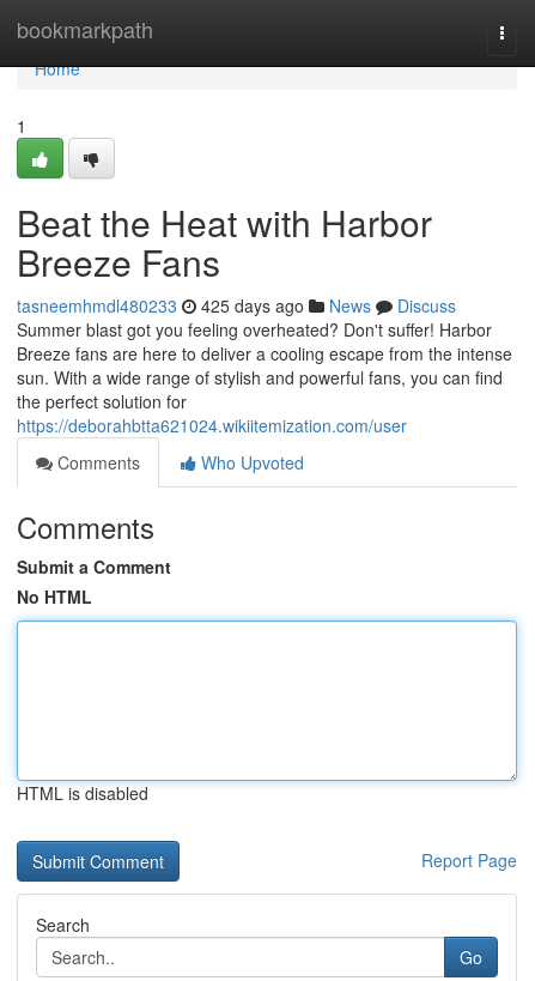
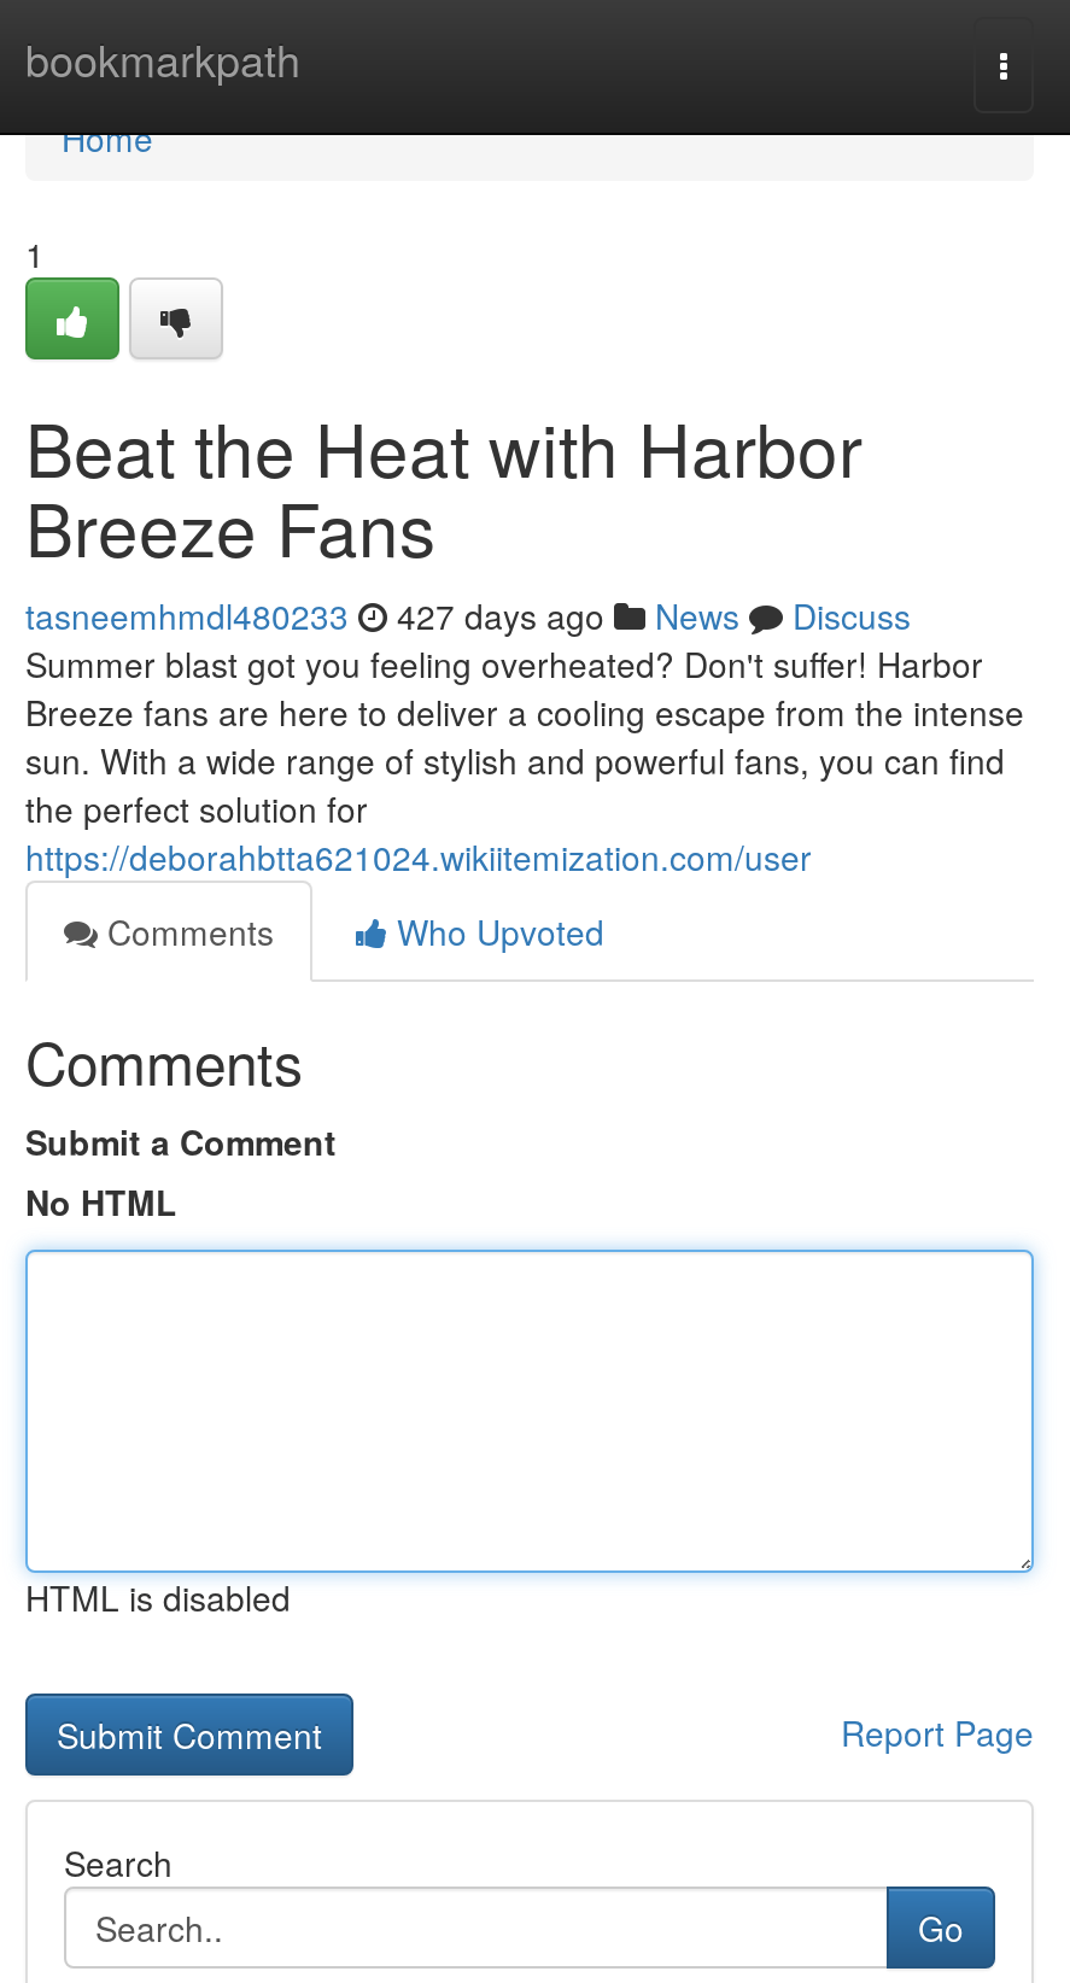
[17,293,456,317] tasneemhmdl480233 425 days ago News Discuss -> [25,591,911,639] tasneemhmdl480233 427 days ago News Discuss

